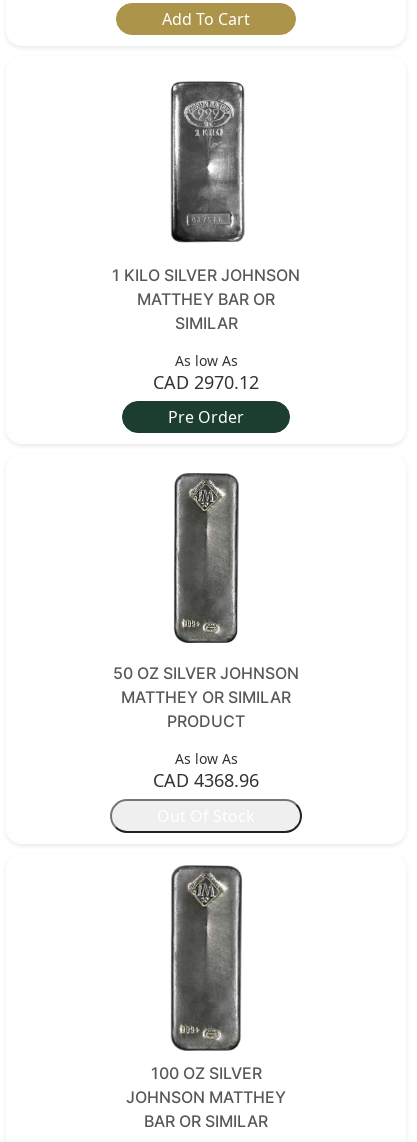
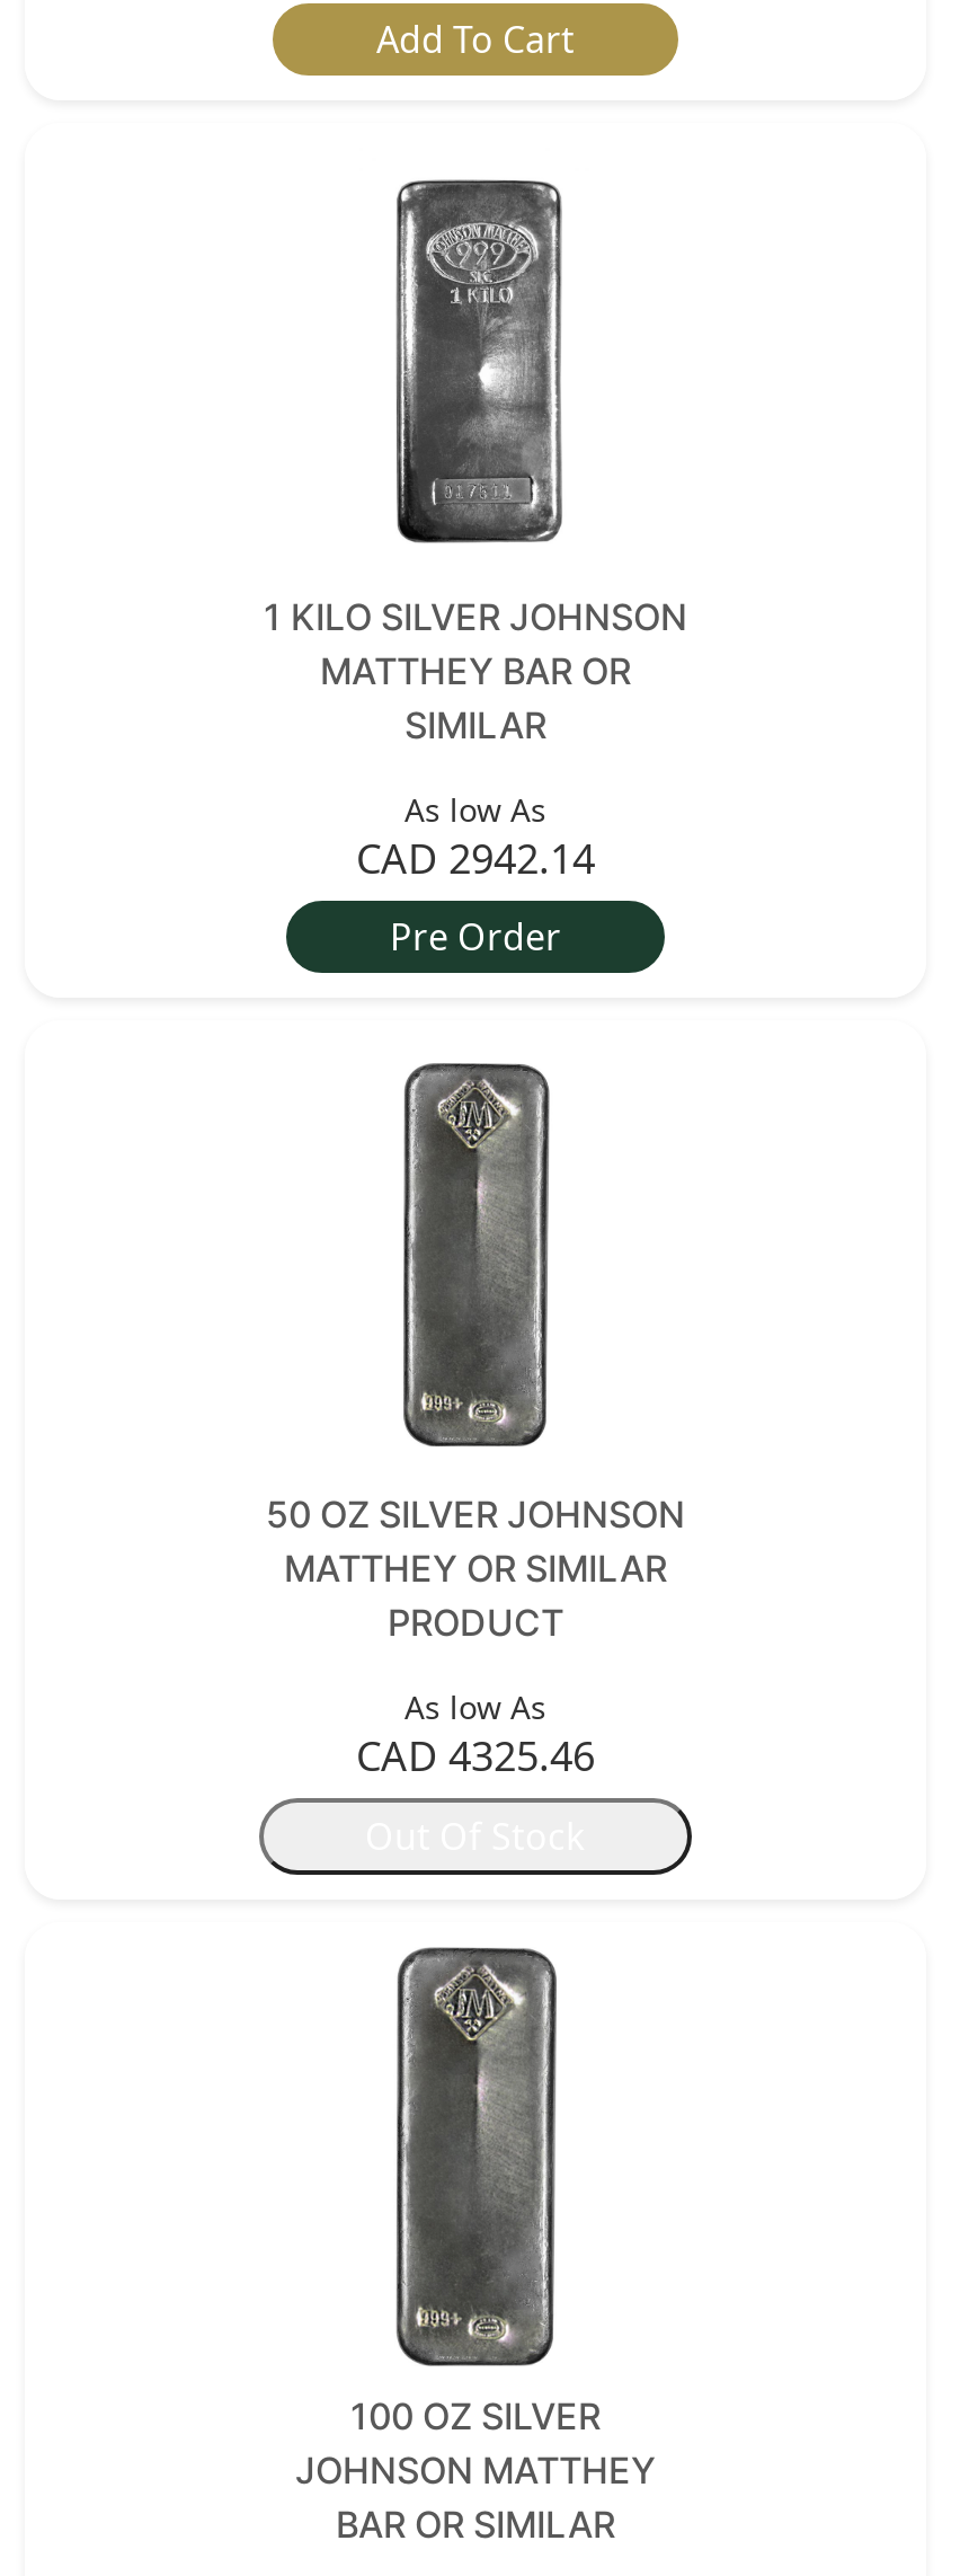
[153,370,259,394] CAD 2970.12 -> [356,830,595,885] CAD 2942.14
[153,768,259,792] CAD 4368.96 -> [356,1728,595,1782] CAD 4325.46

